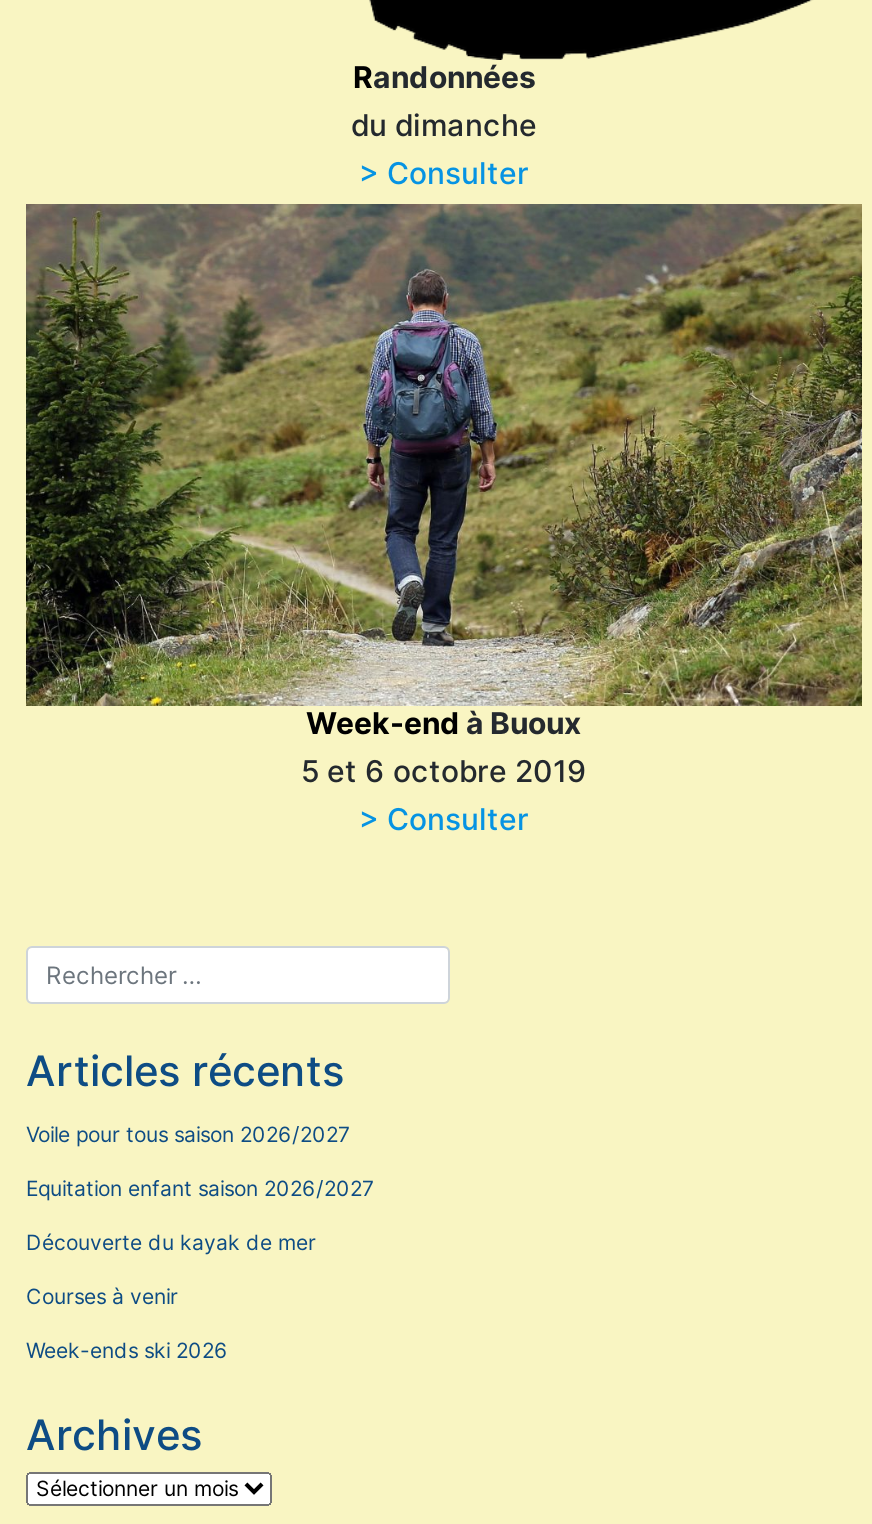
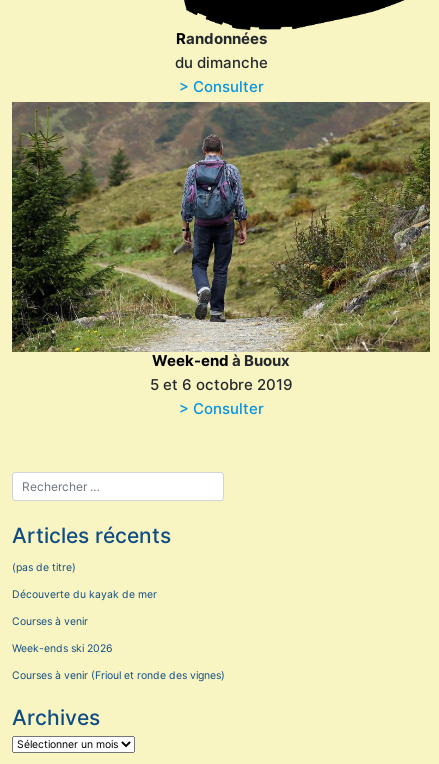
[26,1123,374,1203] Voile pour tous saison 2026/2027 | Equitation enfant saison 2026/2027 -> [12,561,76,574] (pas de titre)
moved [26,1231,316,1365] -> [12,588,157,655]: Découverte du kayak de mer | Courses à venir | Week-ends ski 2026
none -> [12,669,225,682] Courses à venir (Frioul et ronde des vignes)

